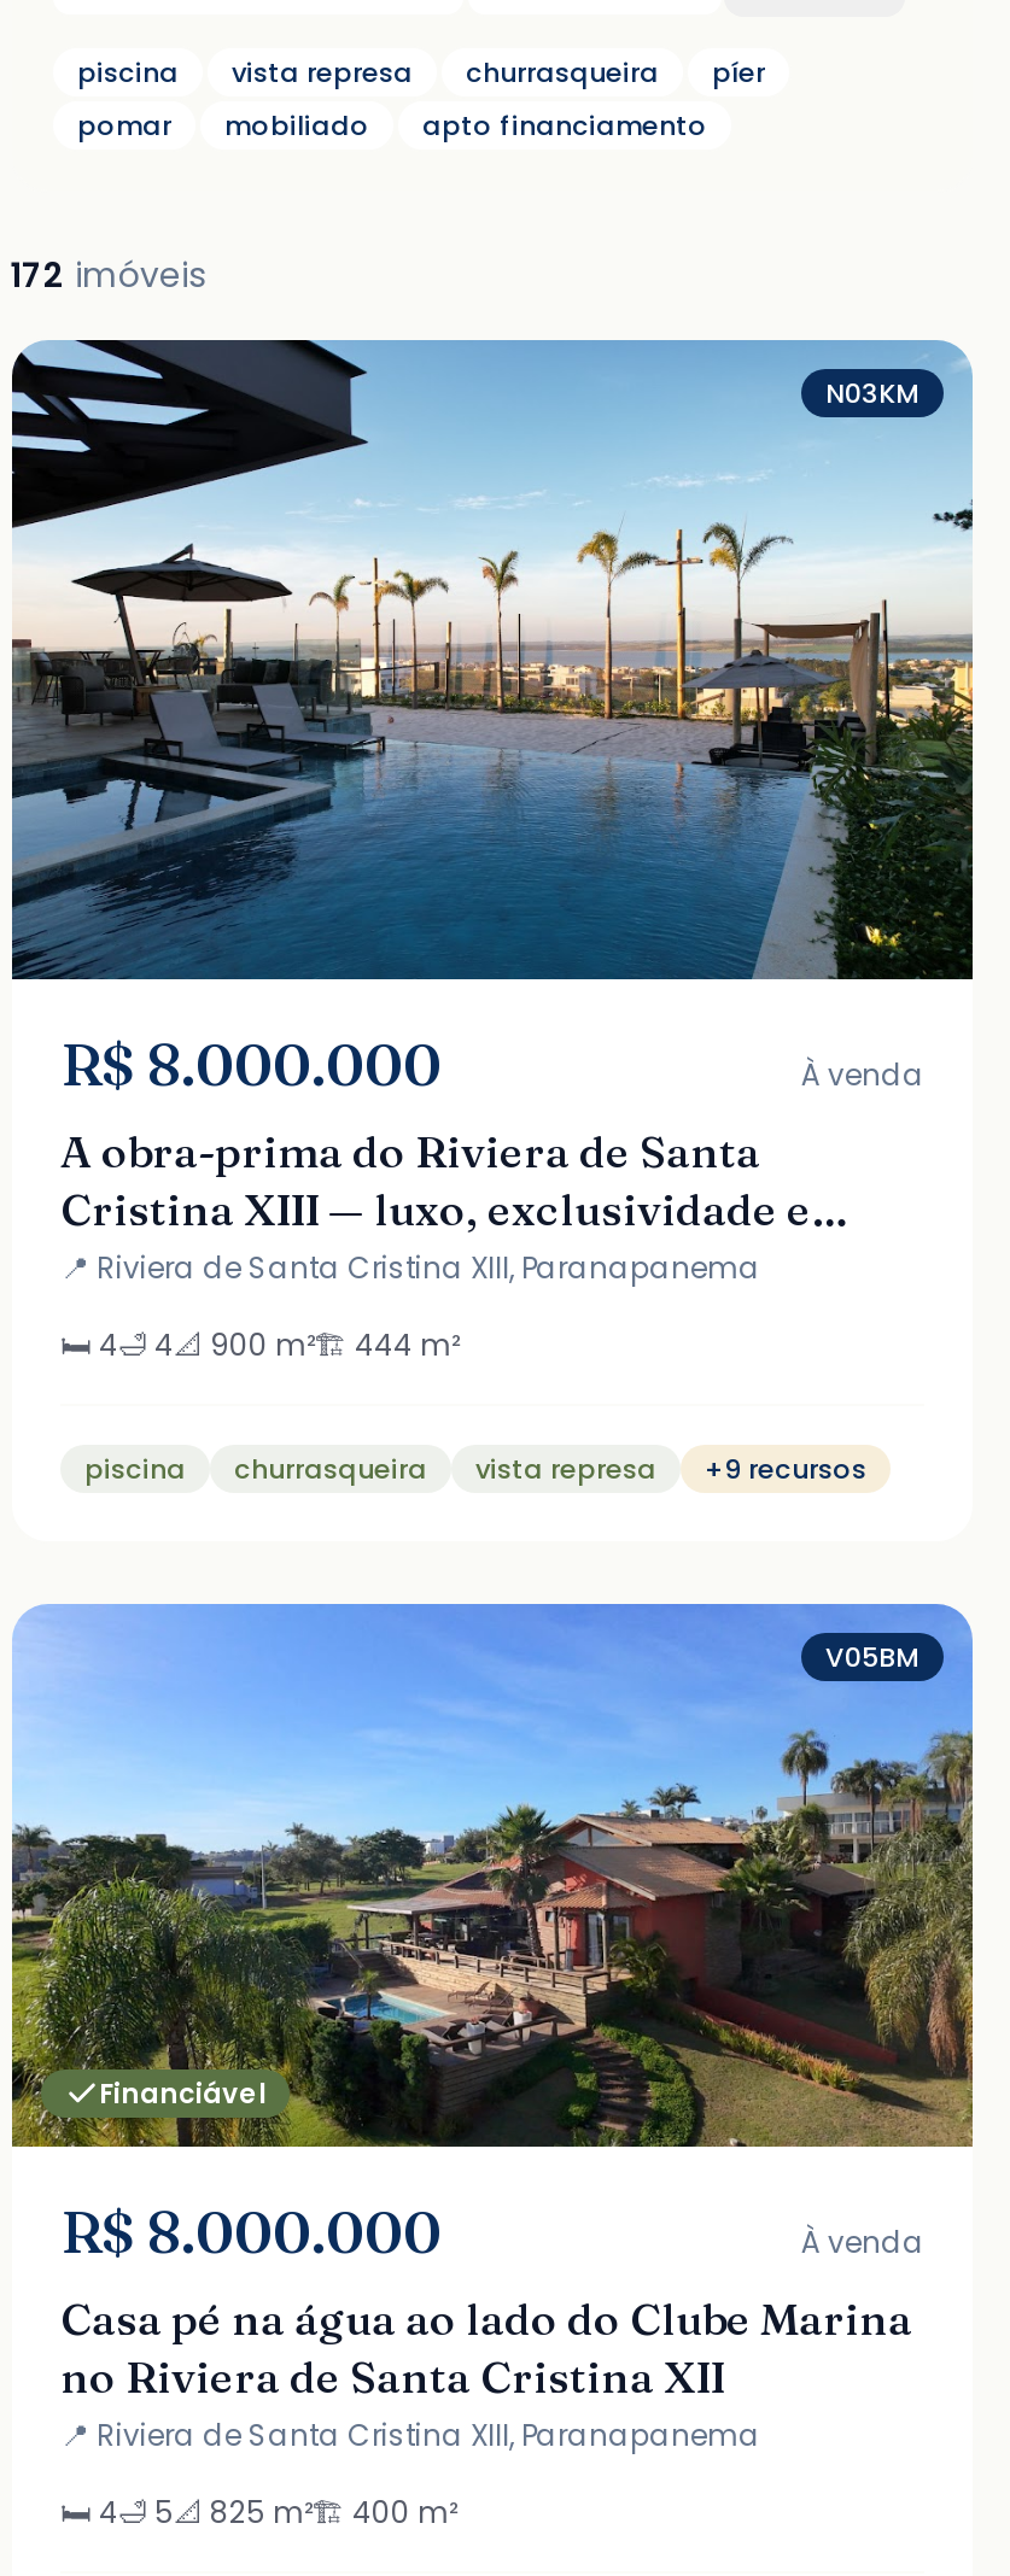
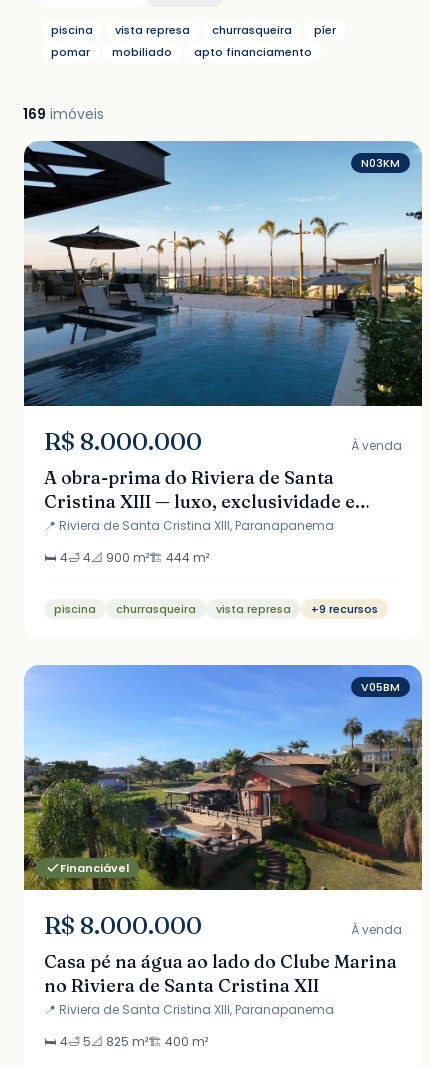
[10,251,205,299] 172 imóveis -> [23,104,104,124] 169 imóveis

